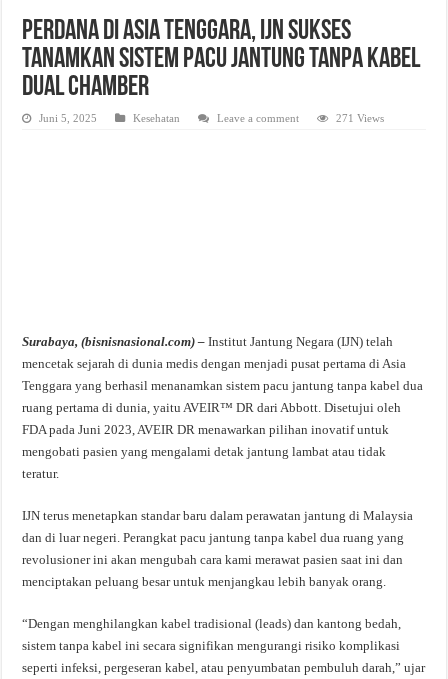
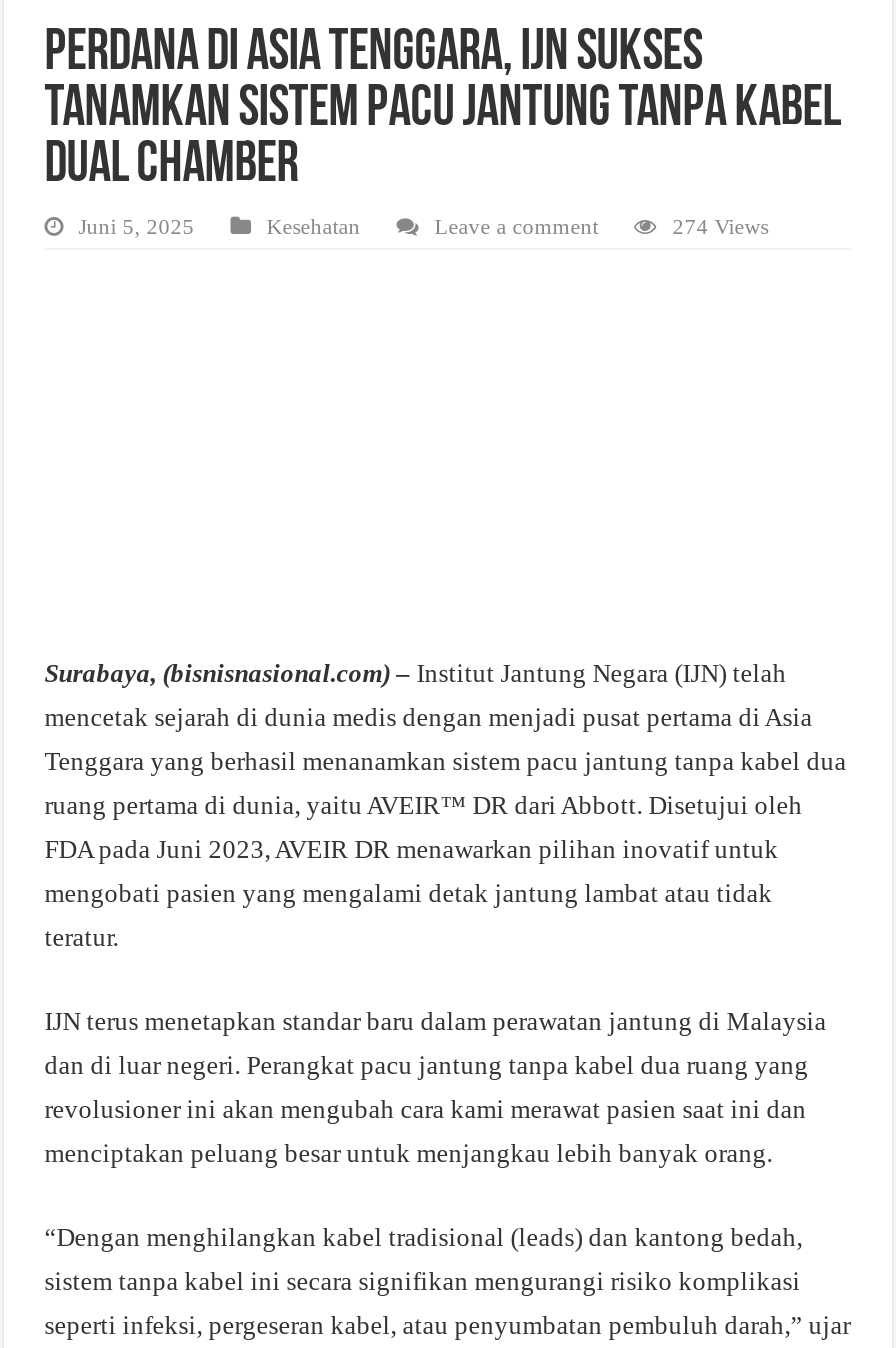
[336,112,384,124] 271 Views -> [672,214,768,238] 274 Views

